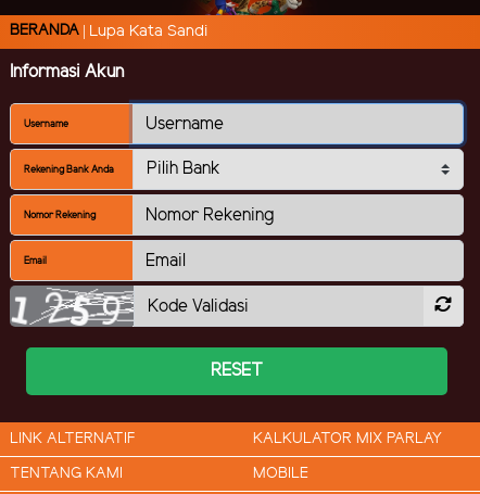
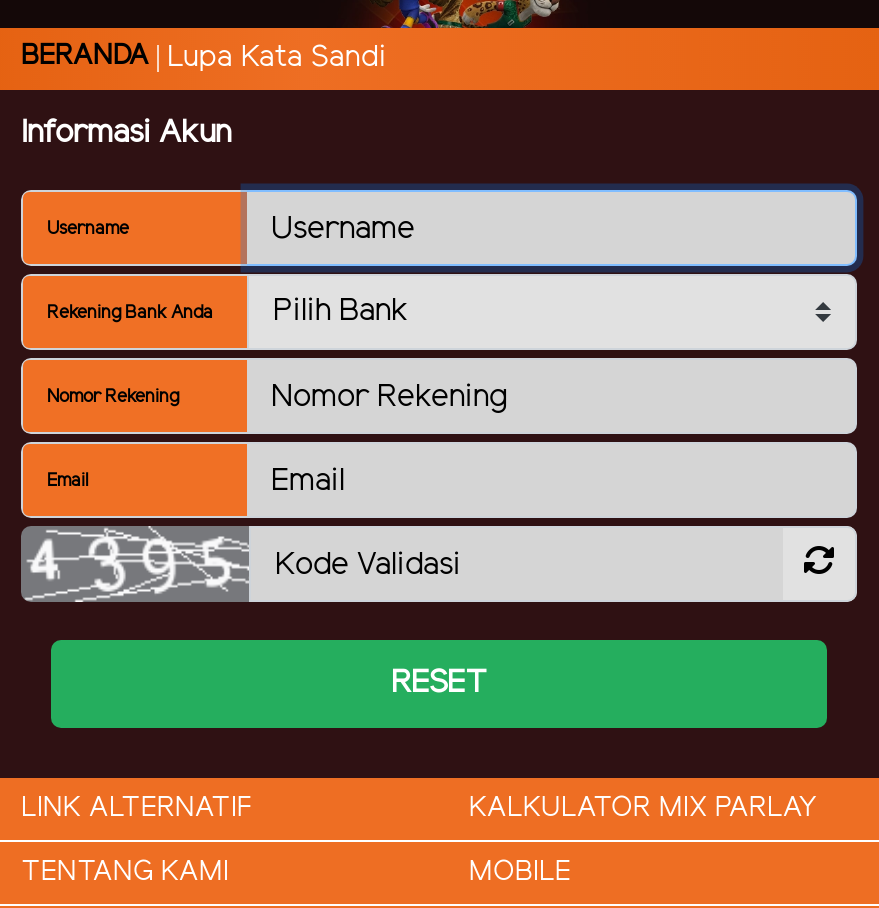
[11,289,132,327] [image] -> [25,528,249,602] [image]

